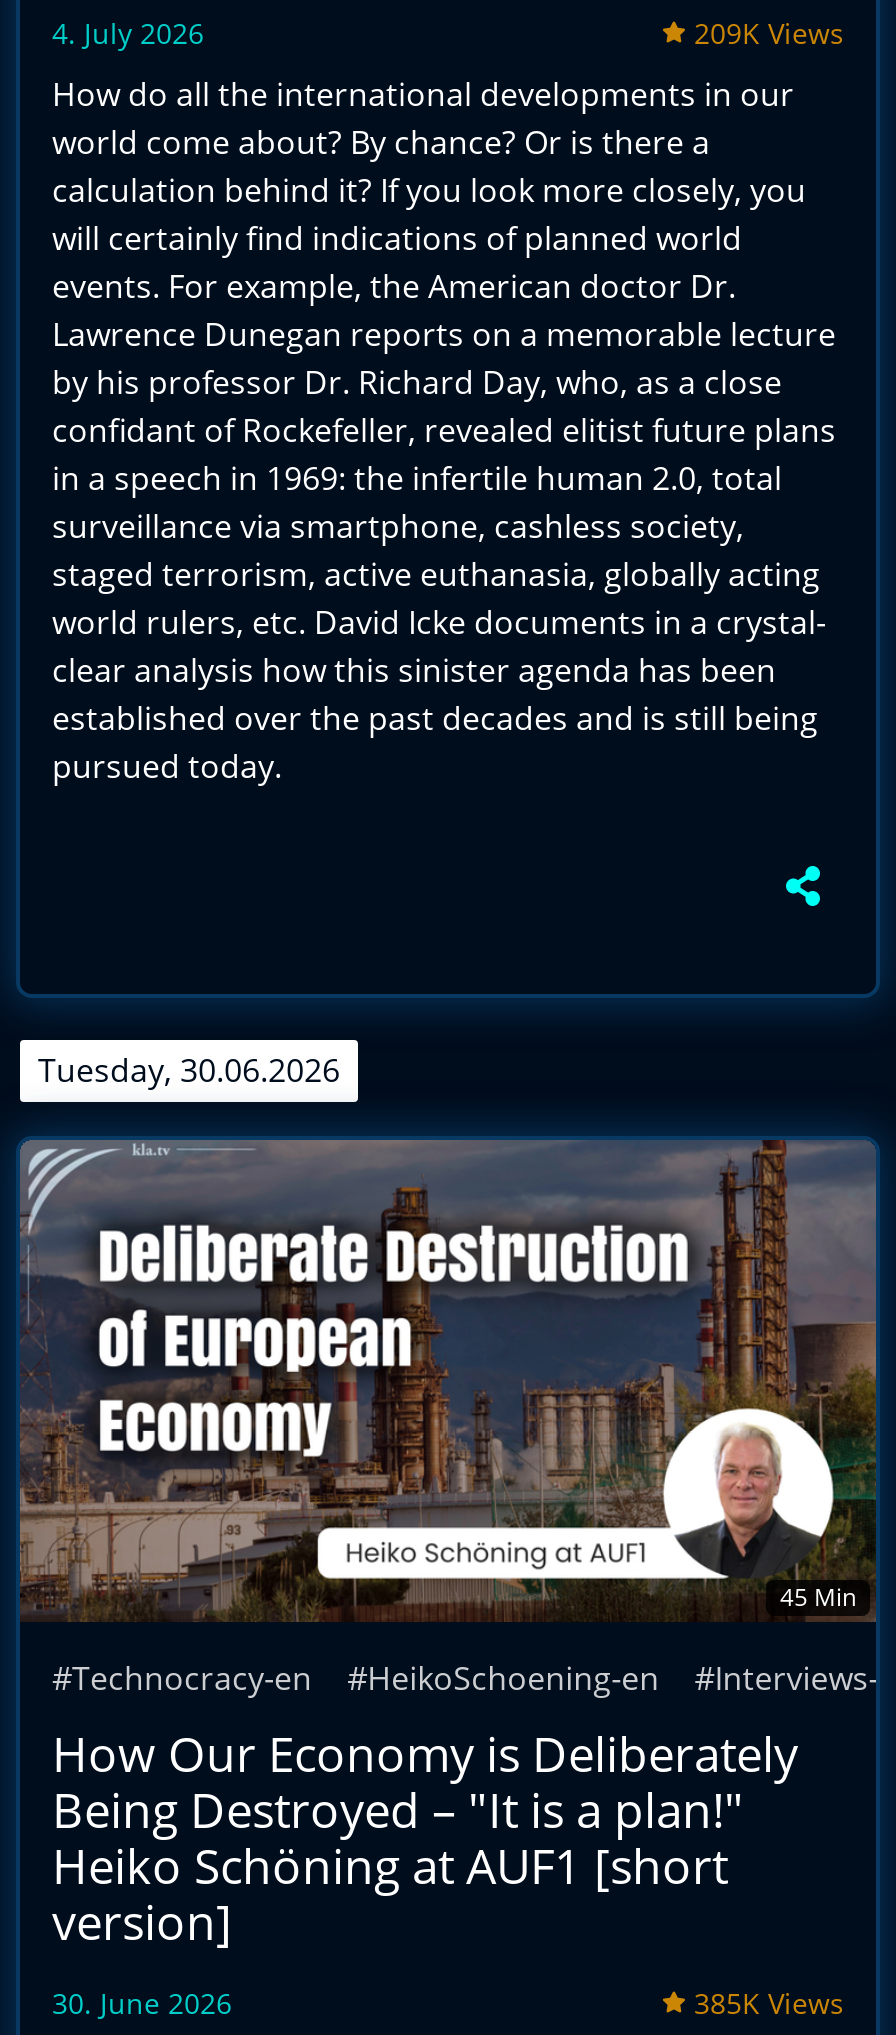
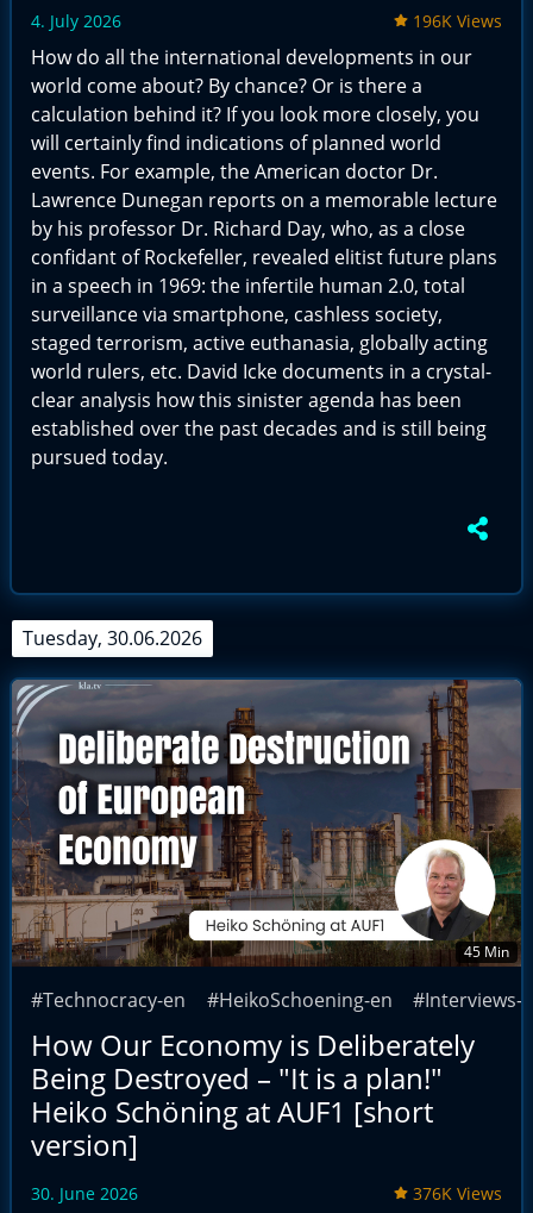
[694,13,844,51] 209K Views -> [413,9,502,32] 196K Views
[694,1983,844,2021] 385K Views -> [413,1181,502,1204] 376K Views

